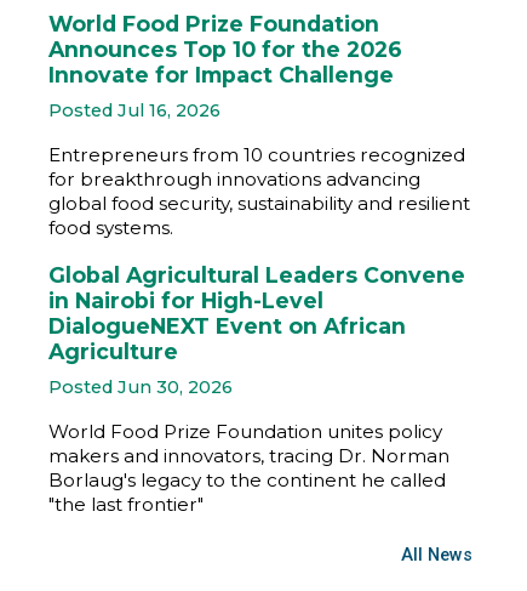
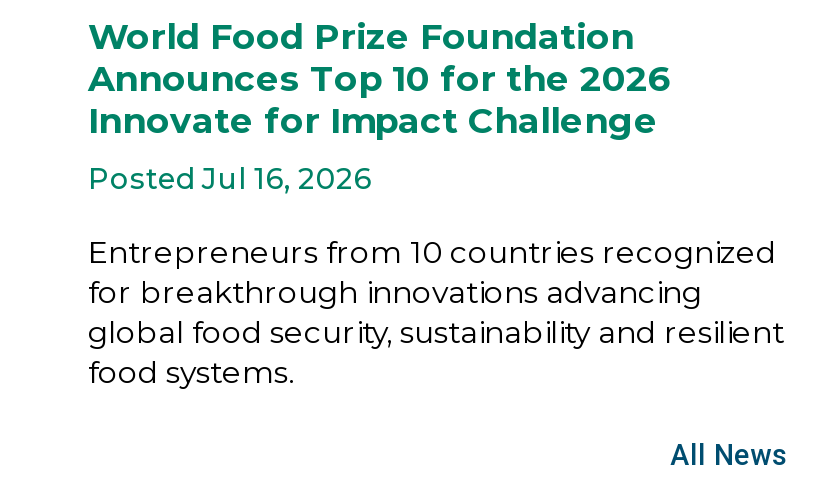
[48,262,465,516] Global Agricultural Leaders Convene | in Nairobi for High-Level | DialogueNEXT Event on African | Agriculture | Posted Jun 30, 2026 | World Food Prize Foundation unites policy | makers and innovators, tracing Dr. Norman | Borlaug's legacy to the continent he called | "the last frontier" -> none

